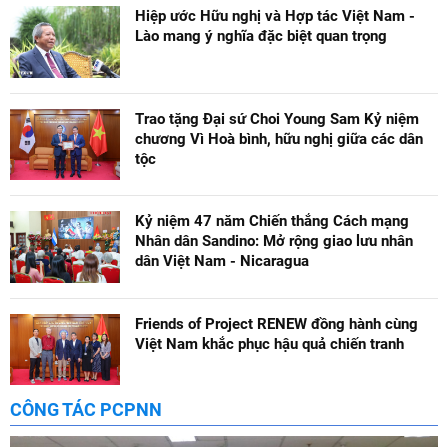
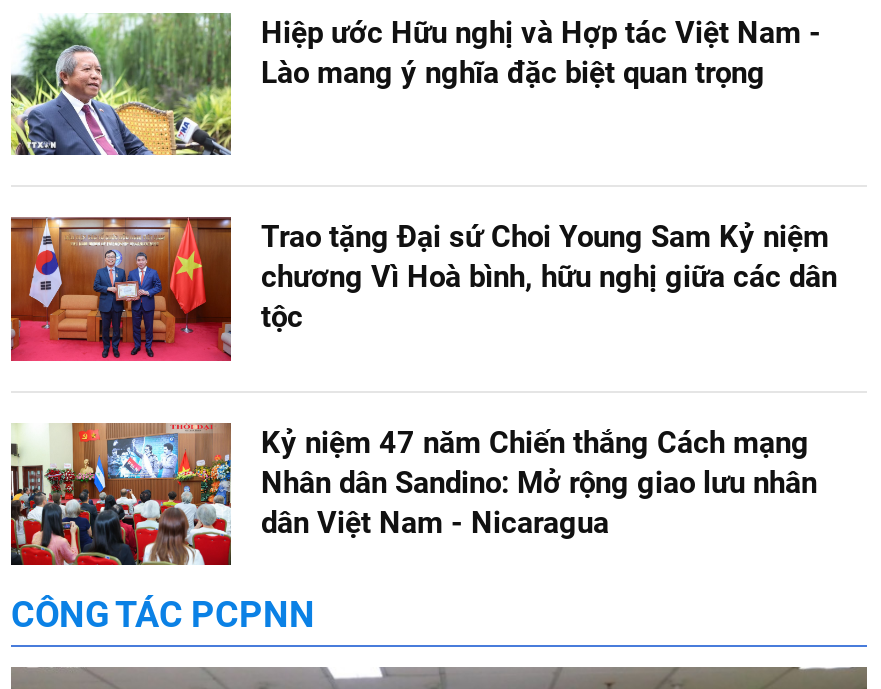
[9,313,418,386] [image] | Friends of Project RENEW đồng hành cùng | Việt Nam khắc phục hậu quả chiến tranh -> none

